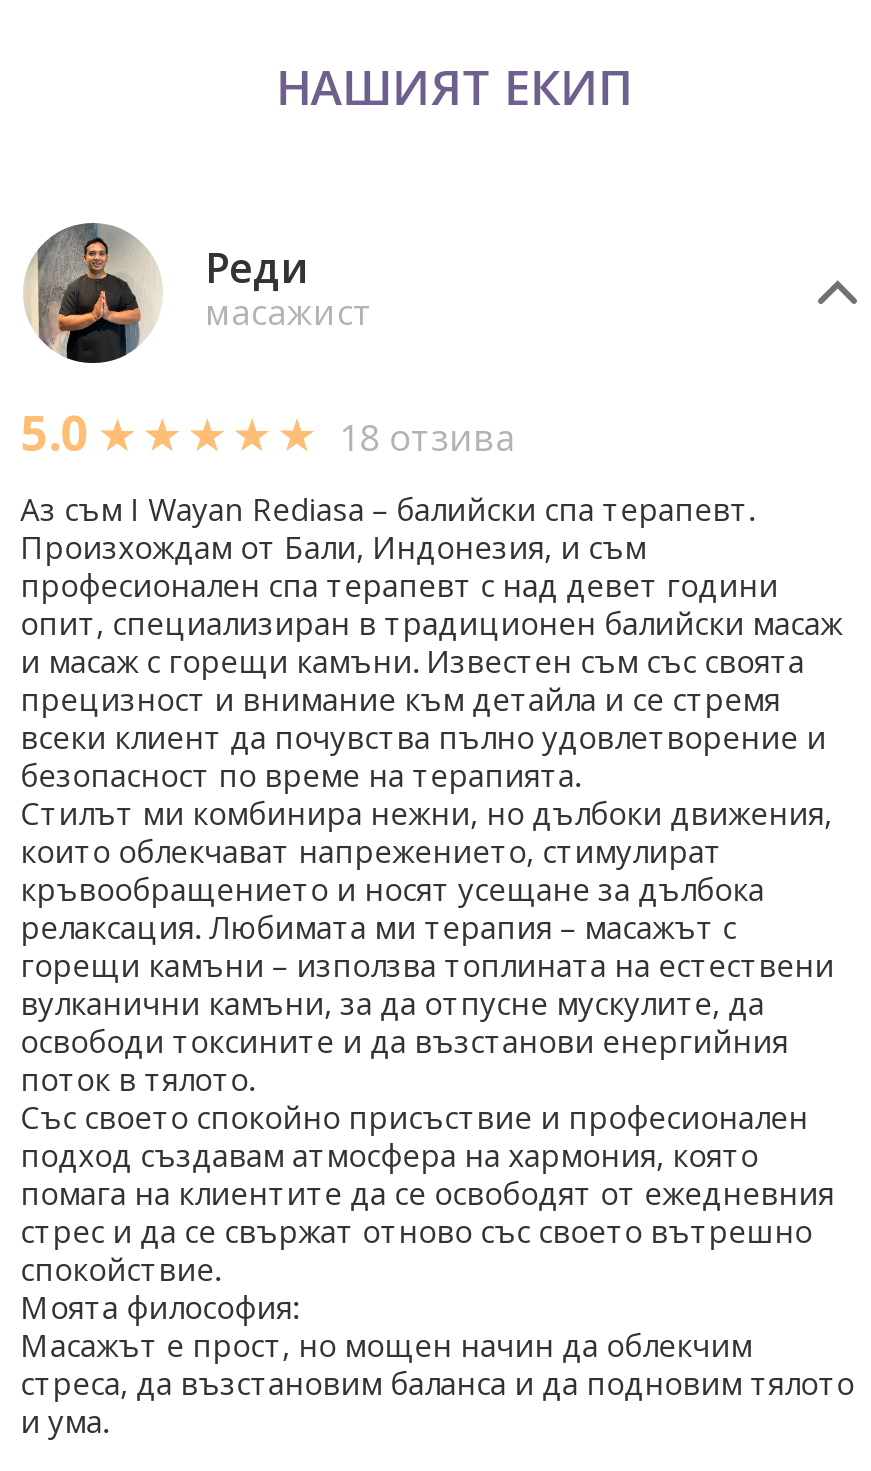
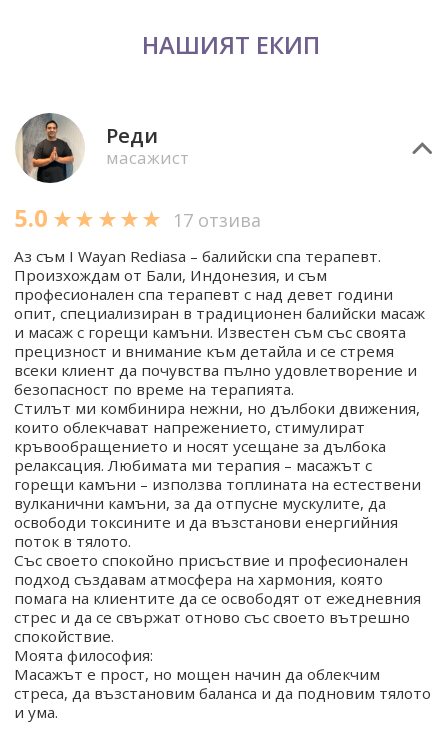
[339,412,515,460] 18 отзива -> [173,207,261,231] 17 отзива

